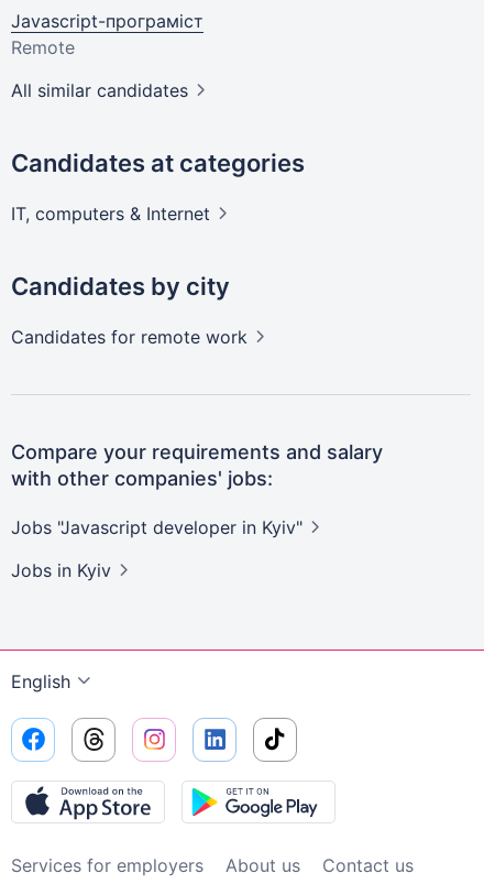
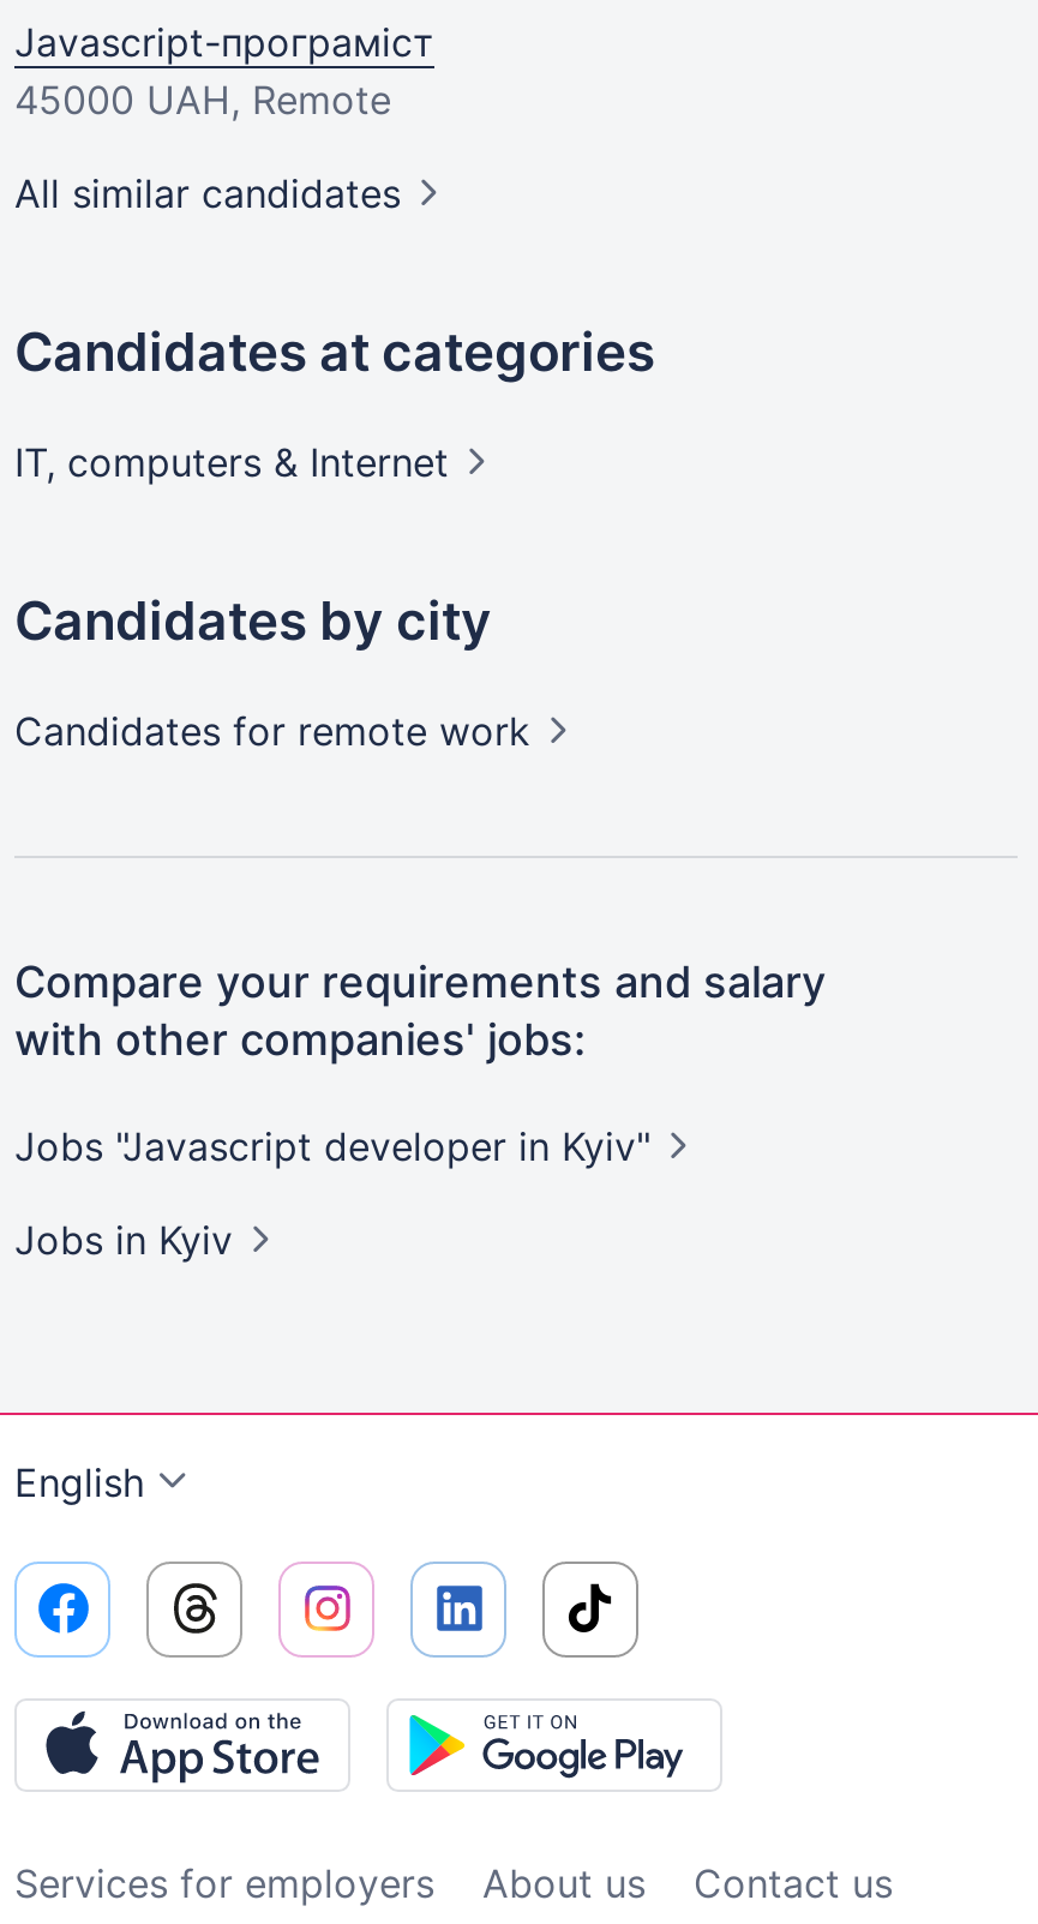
[11,36,75,58] Remote -> [14,76,391,124] 45000 UAH, Remote

